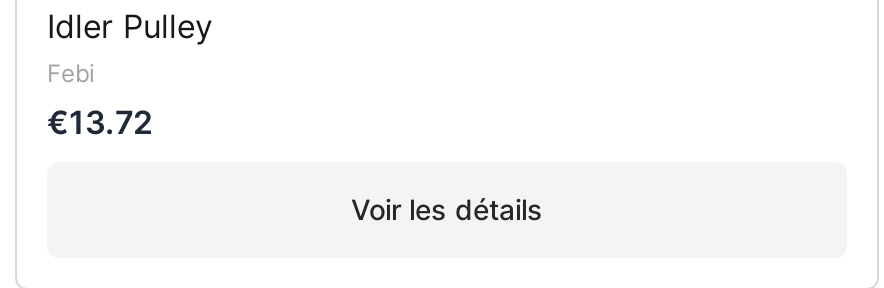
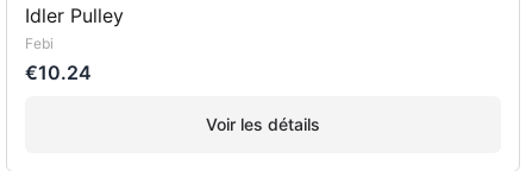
[47,102,153,142] €13.72 -> [25,61,92,84] €10.24

